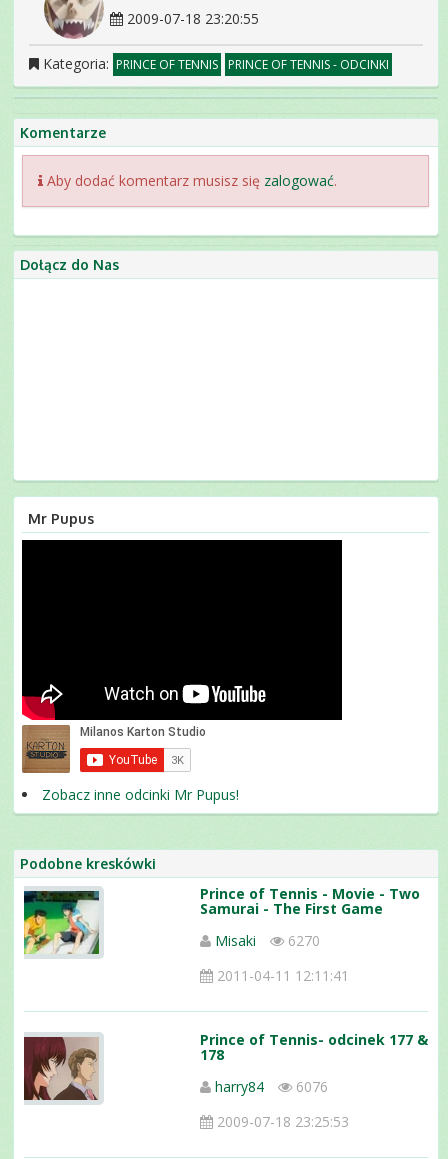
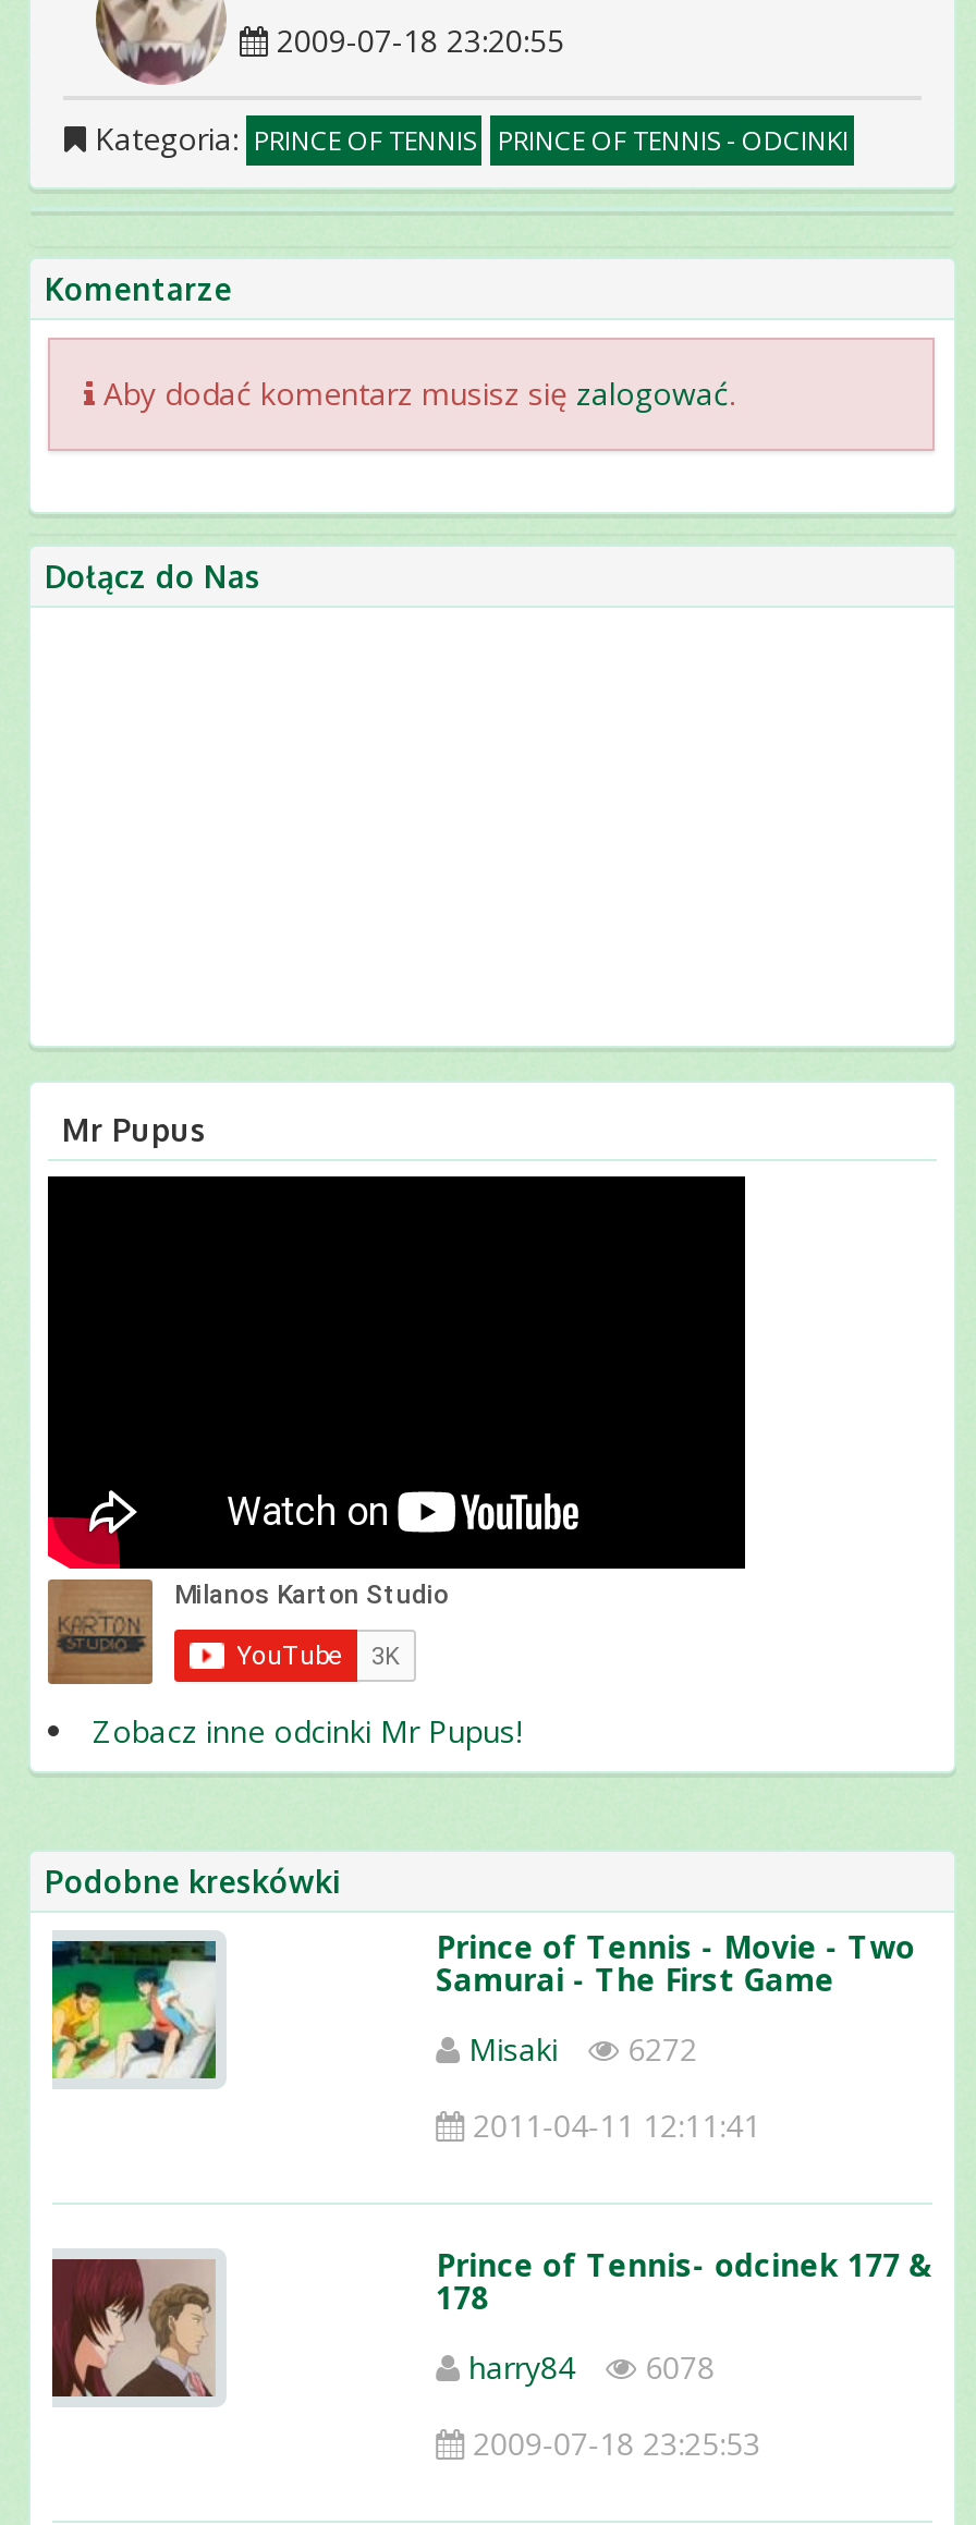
[215,931,320,950] Misaki 6270 -> [469,2028,697,2070] Misaki 6272
[215,1077,328,1096] harry84 6076 -> [469,2346,715,2388] harry84 6078

